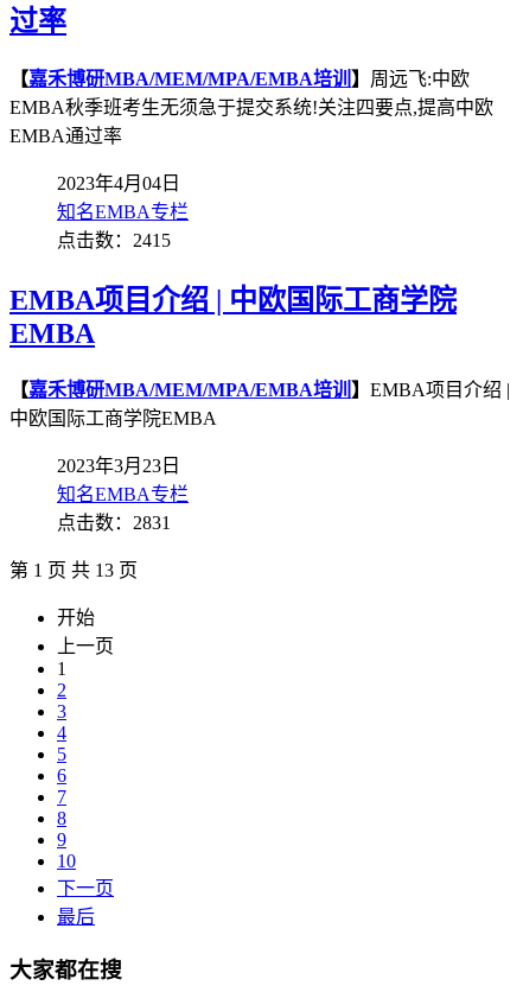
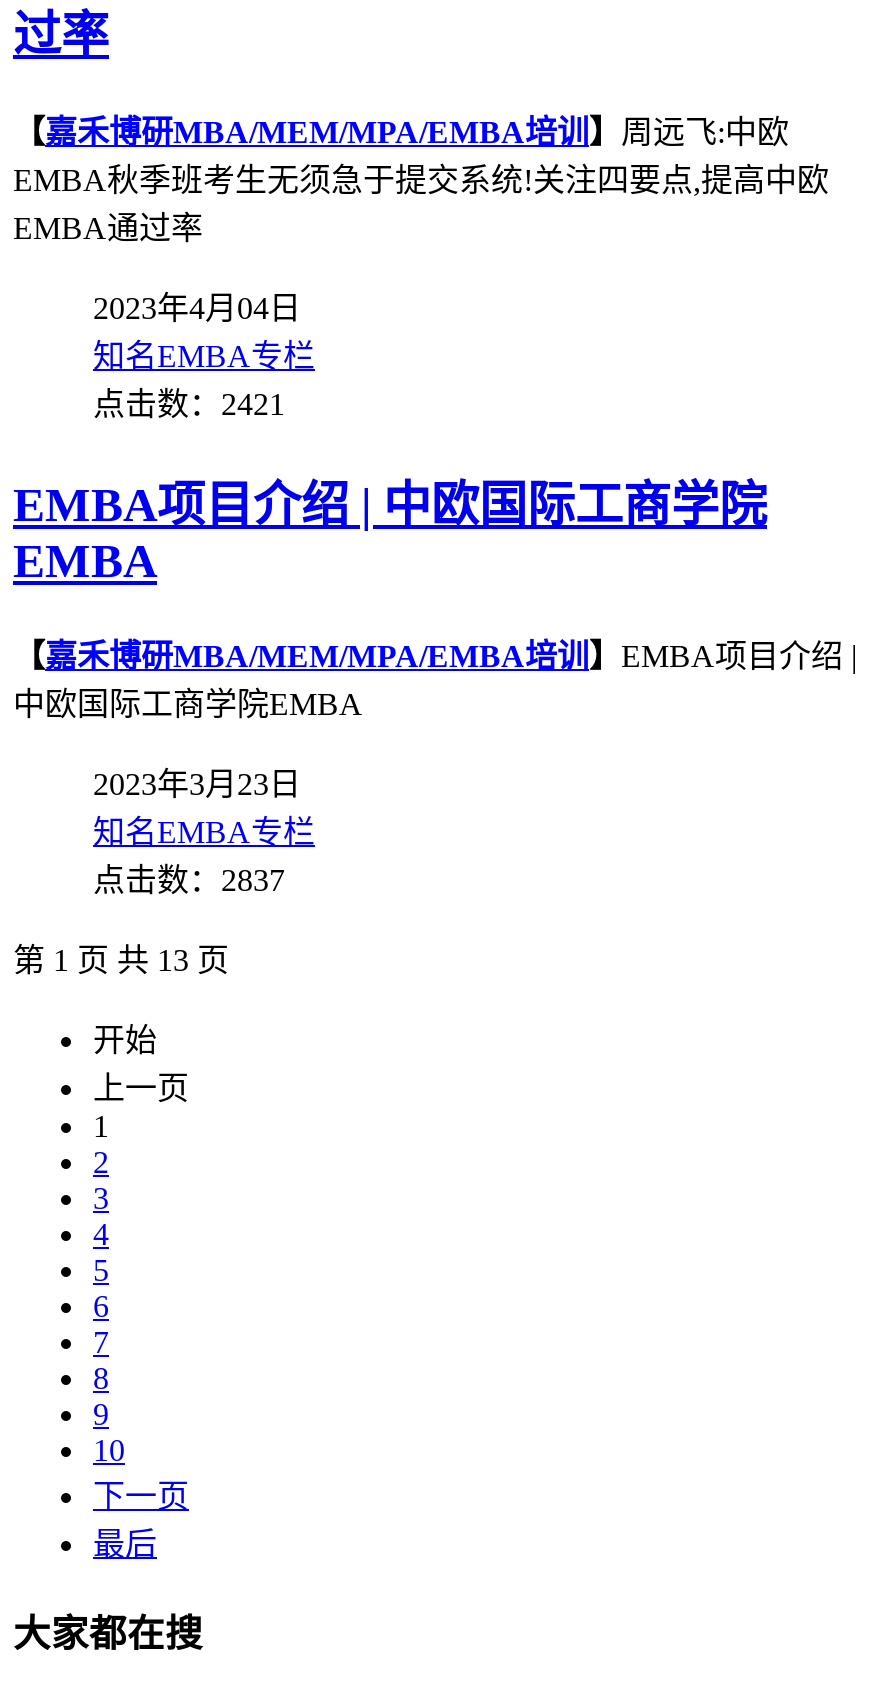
[57,230,171,250] 点击数：2415 -> [93,387,285,421] 点击数：2421
[57,512,171,533] 点击数：2831 -> [93,863,285,897] 点击数：2837

